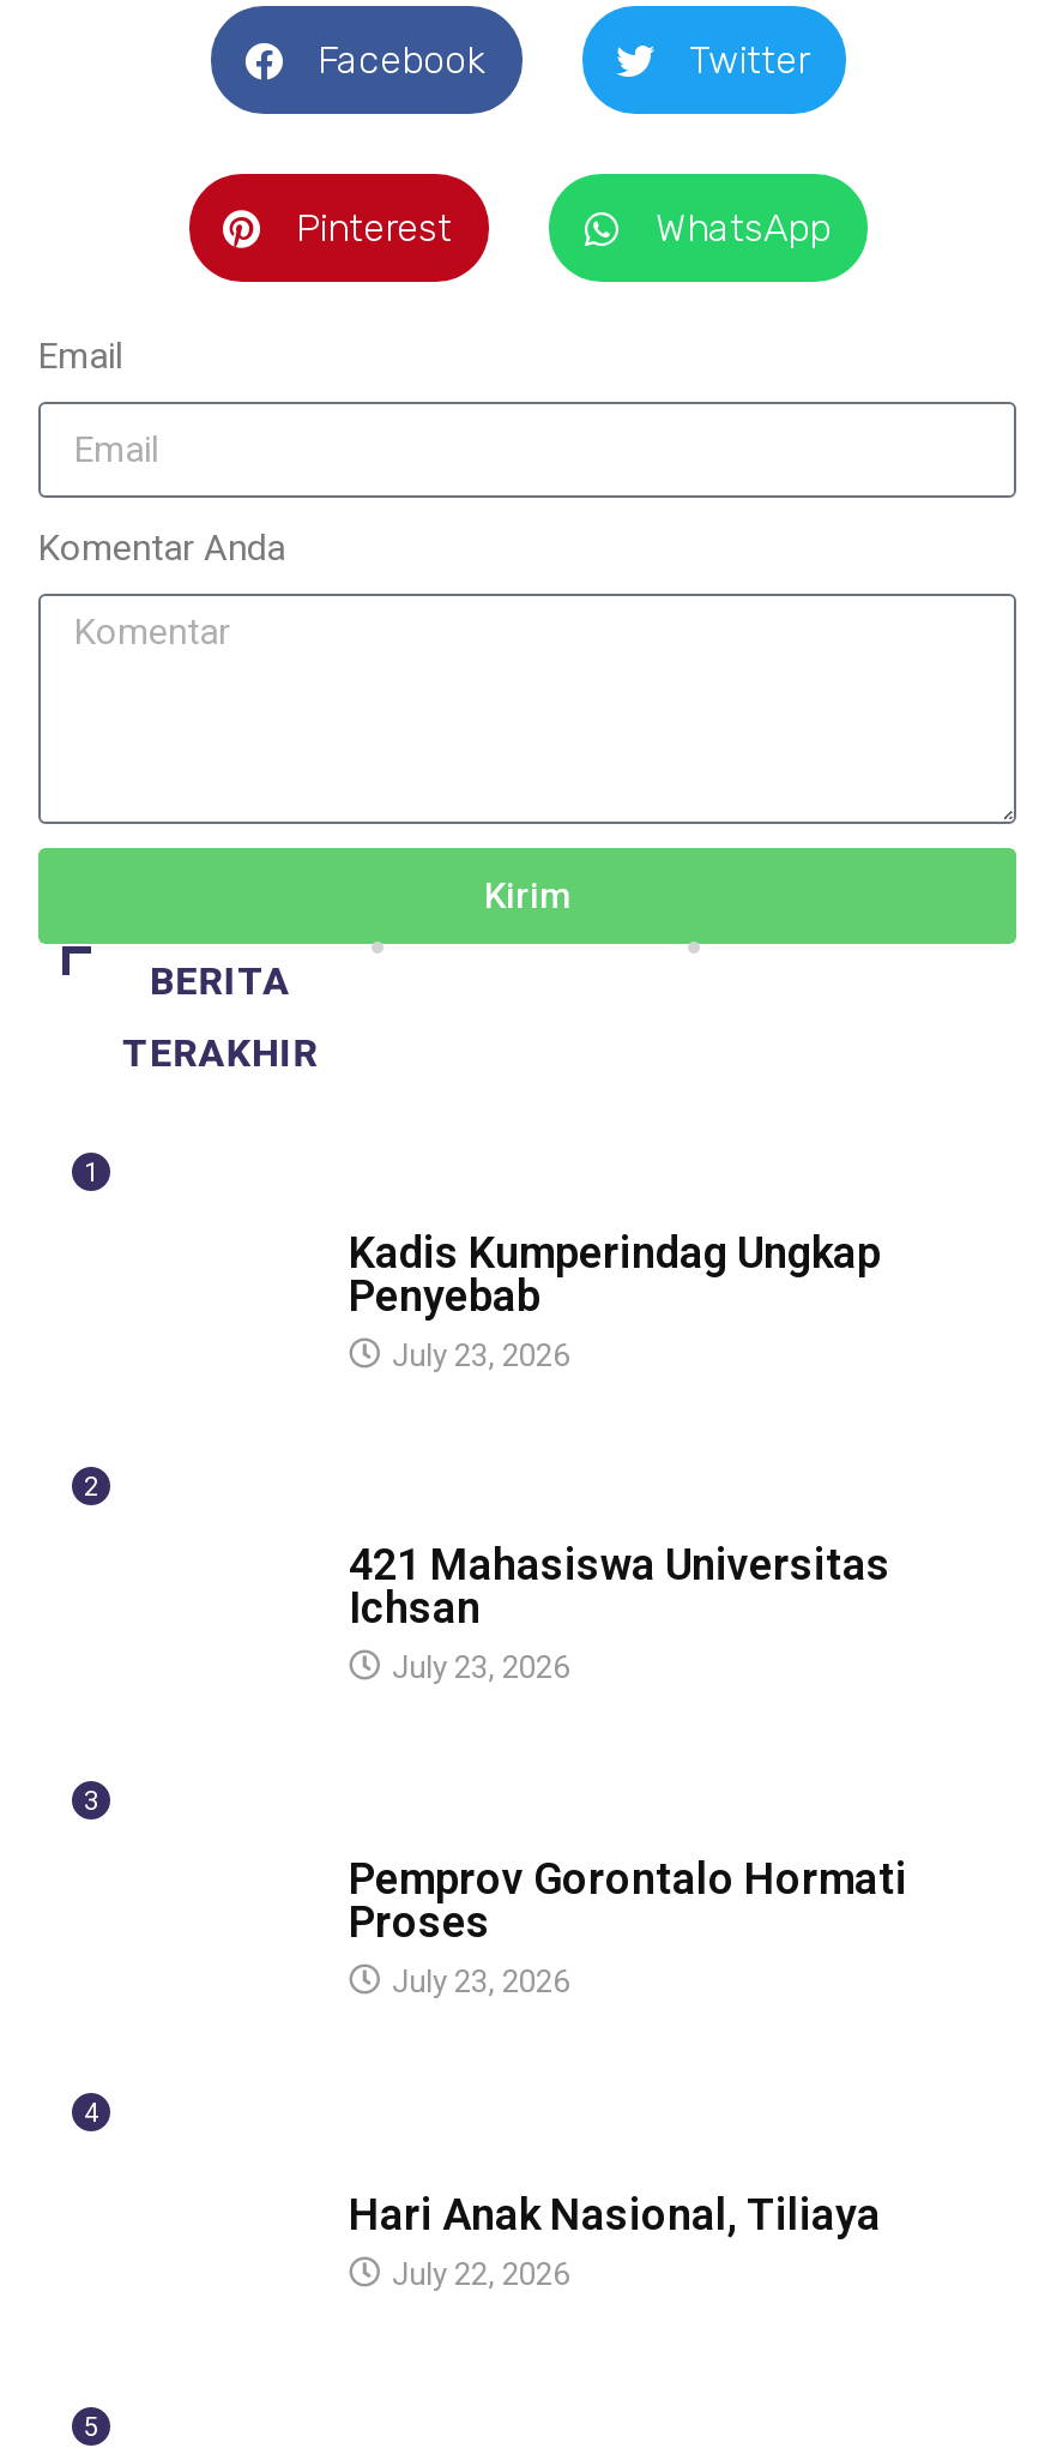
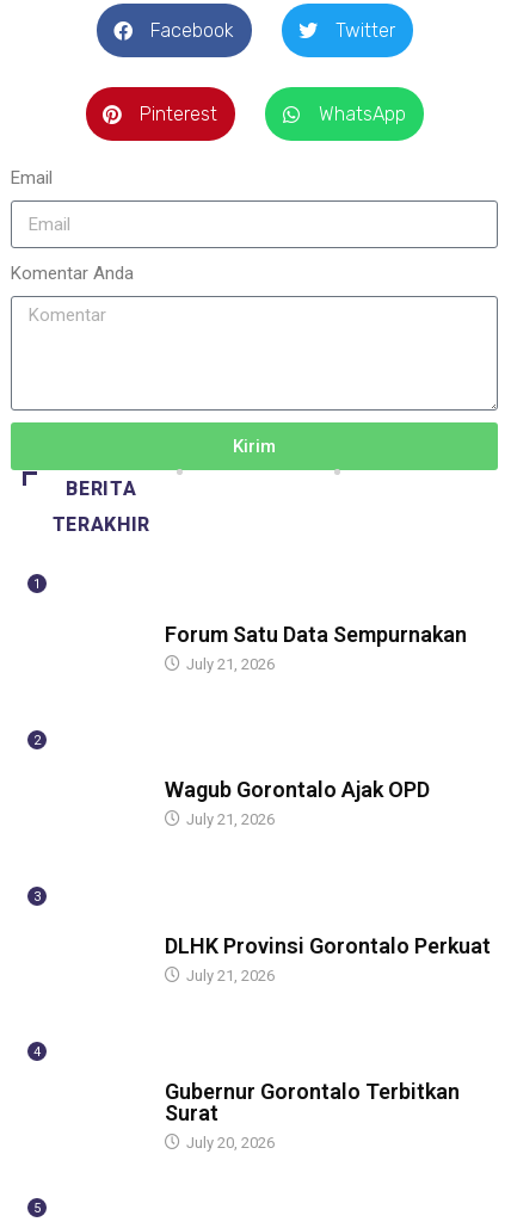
[349,1226,881,1373] Kadis Kumperindag Ungkap | Penyebab | July 23, 2026 -> [165,621,467,673] Forum Satu Data Sempurnakan | July 21, 2026
[349,1540,890,1686] 421 Mahasiswa Universitas | Ichsan | July 23, 2026 -> [165,777,430,829] Wagub Gorontalo Ajak OPD | July 21, 2026
[349,1853,907,1999] Pemprov Gorontalo Hormati | Proses | July 23, 2026 -> [165,933,491,985] DLHK Provinsi Gorontalo Perkuat | July 21, 2026
[349,2188,881,2291] Hari Anak Nasional, Tiliaya | July 22, 2026 -> [165,1078,460,1151] Gubernur Gorontalo Terbitkan | Surat | July 20, 2026

